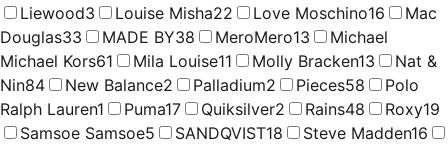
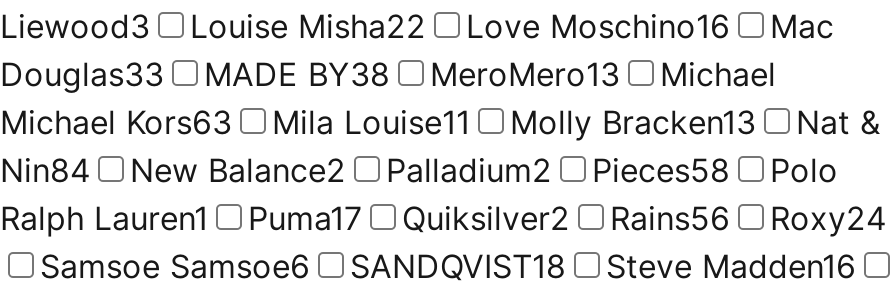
[0,51,437,71] Michael Kors61 Mila Louise11 Molly Bracken13 Nat & -> [0,102,880,142] Michael Kors63 Mila Louise11 Molly Bracken13 Nat &
[305,99,365,119] Rains48 -> [610,198,730,238] Rains56
[385,99,440,119] Roxy19 -> [770,198,886,238] Roxy24
[20,123,155,143] Samsoe Samsoe5 -> [40,246,310,286] Samsoe Samsoe6

